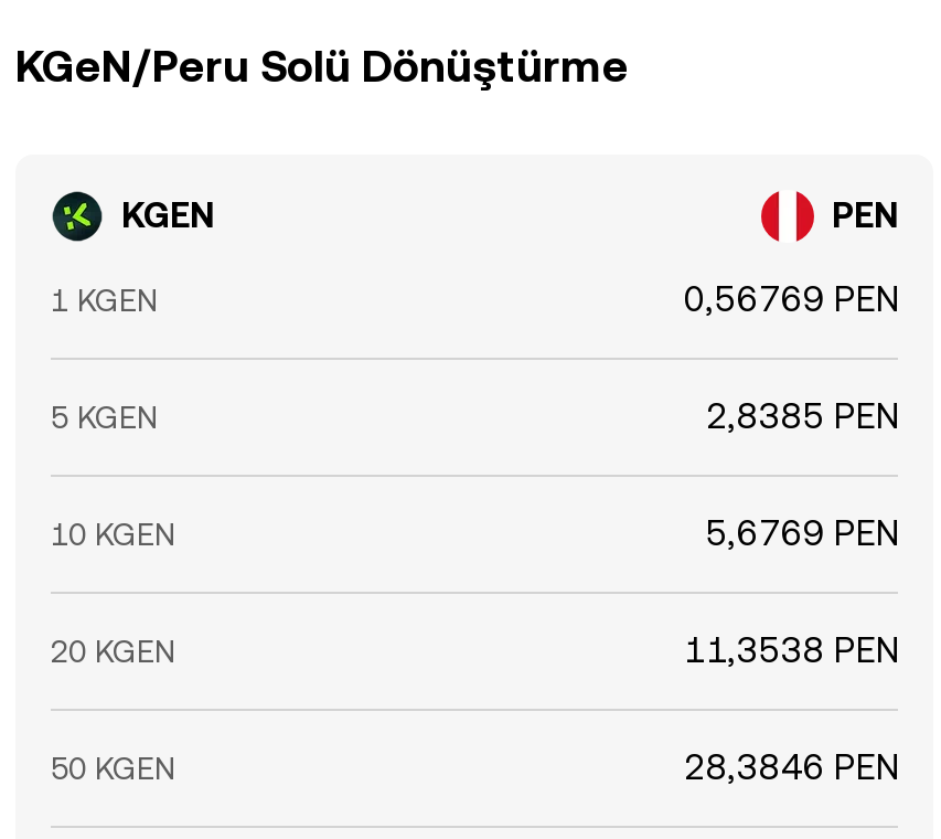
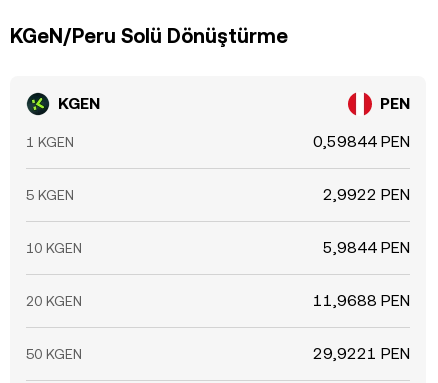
[684,278,898,320] 0,56769 PEN -> [313,132,410,151] 0,59844 PEN
[706,395,898,437] 2,8385 PEN -> [323,185,410,204] 2,9922 PEN
[706,512,898,554] 5,6769 PEN -> [323,238,410,257] 5,9844 PEN
[684,629,898,671] 11,3538 PEN -> [313,291,410,310] 11,9688 PEN
[684,746,898,788] 28,3846 PEN -> [313,344,410,363] 29,9221 PEN

